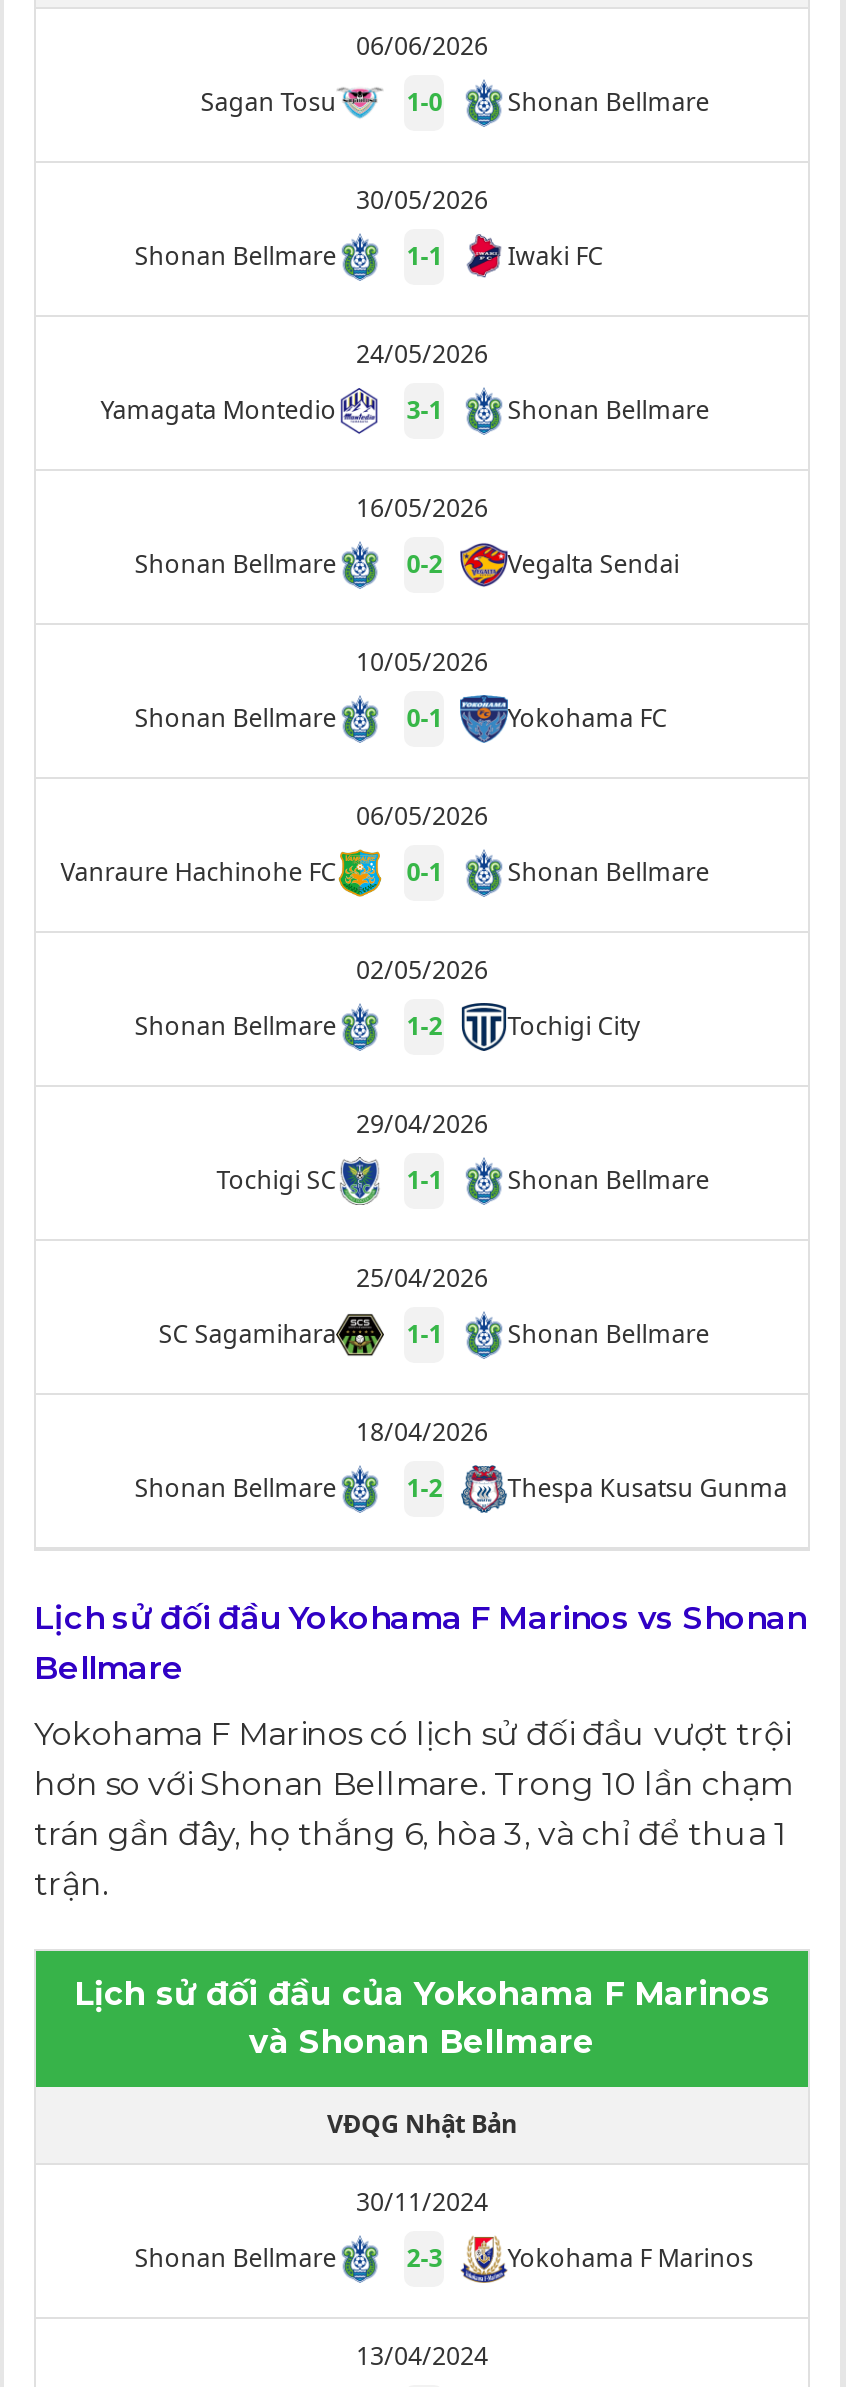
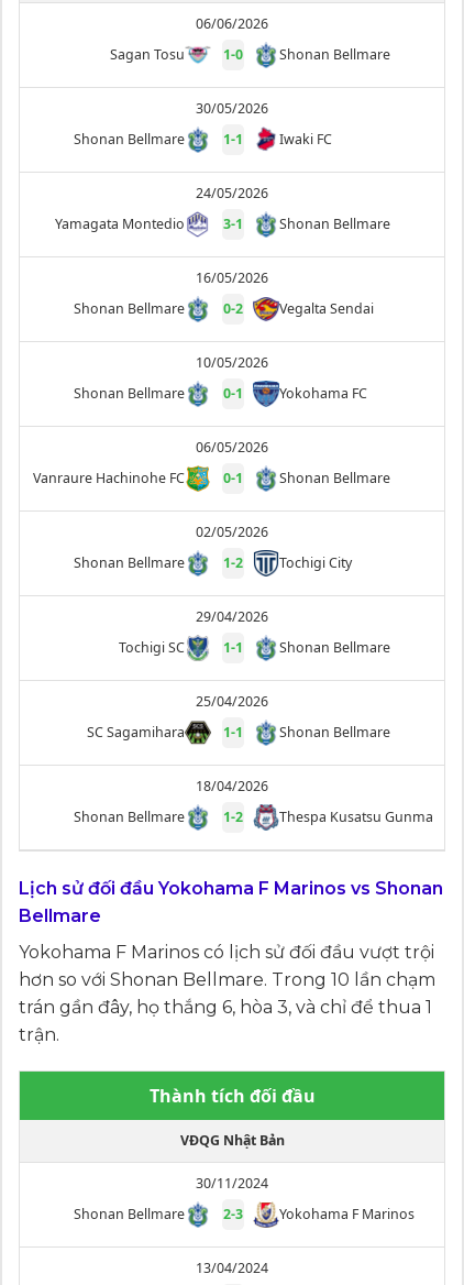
[74,1976,770,2062] Lịch sử đối đầu của Yokohama F Marinos | và Shonan Bellmare -> [149,1084,315,1108] Thành tích đối đầu

